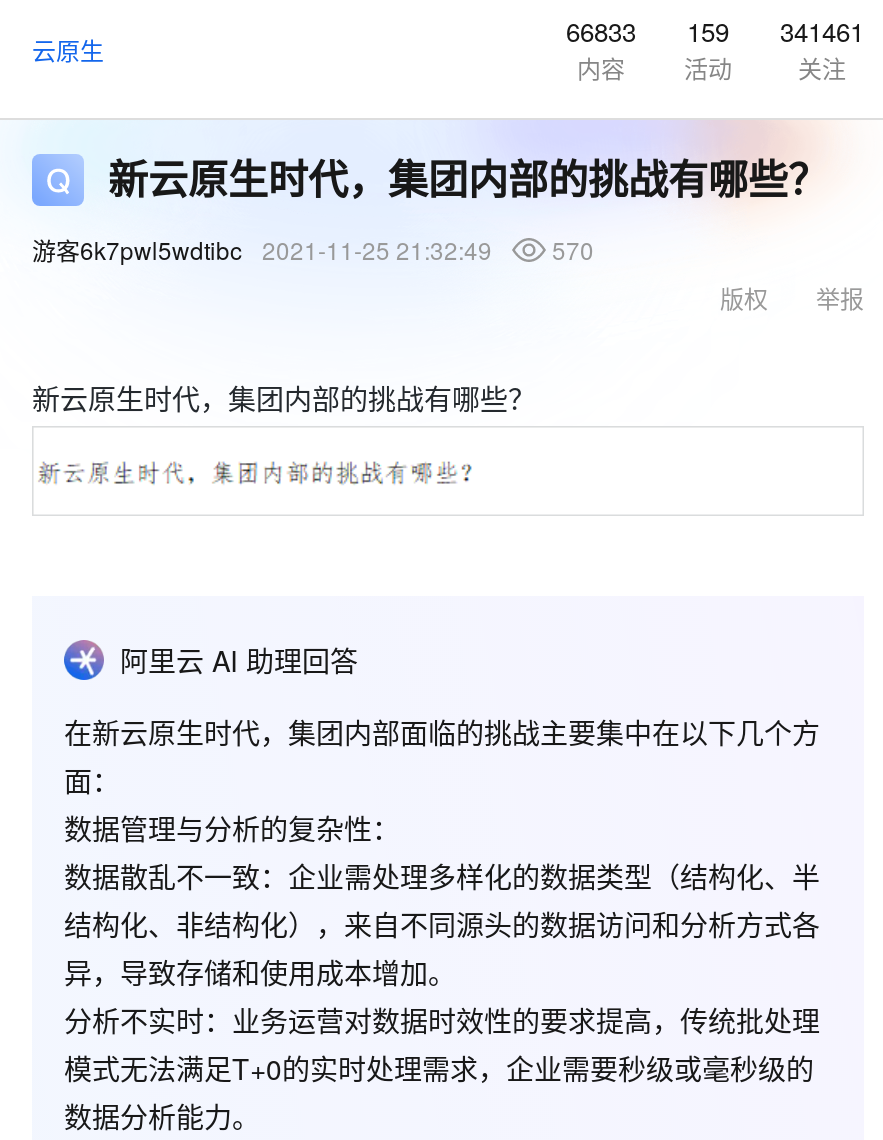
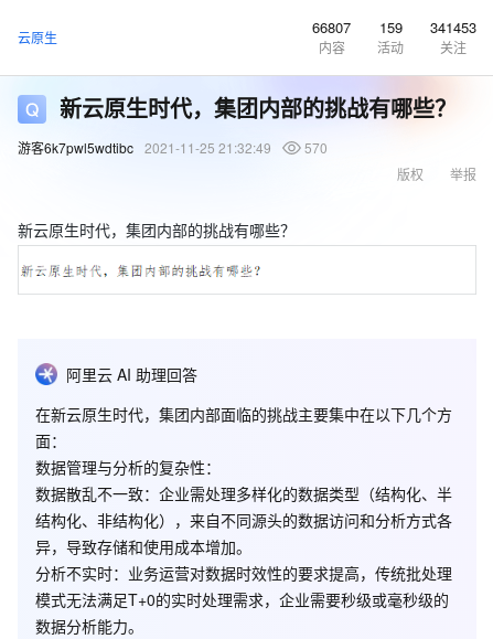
[566,11,636,49] 66833 -> [312,16,351,37] 66807
[780,11,864,49] 341461 -> [430,16,476,37] 341453

